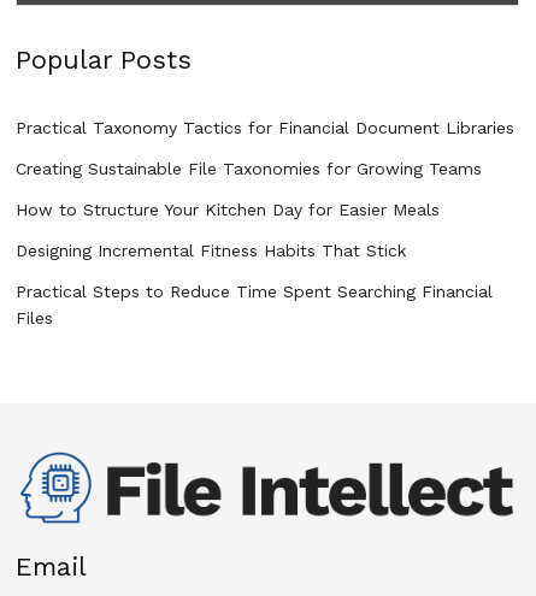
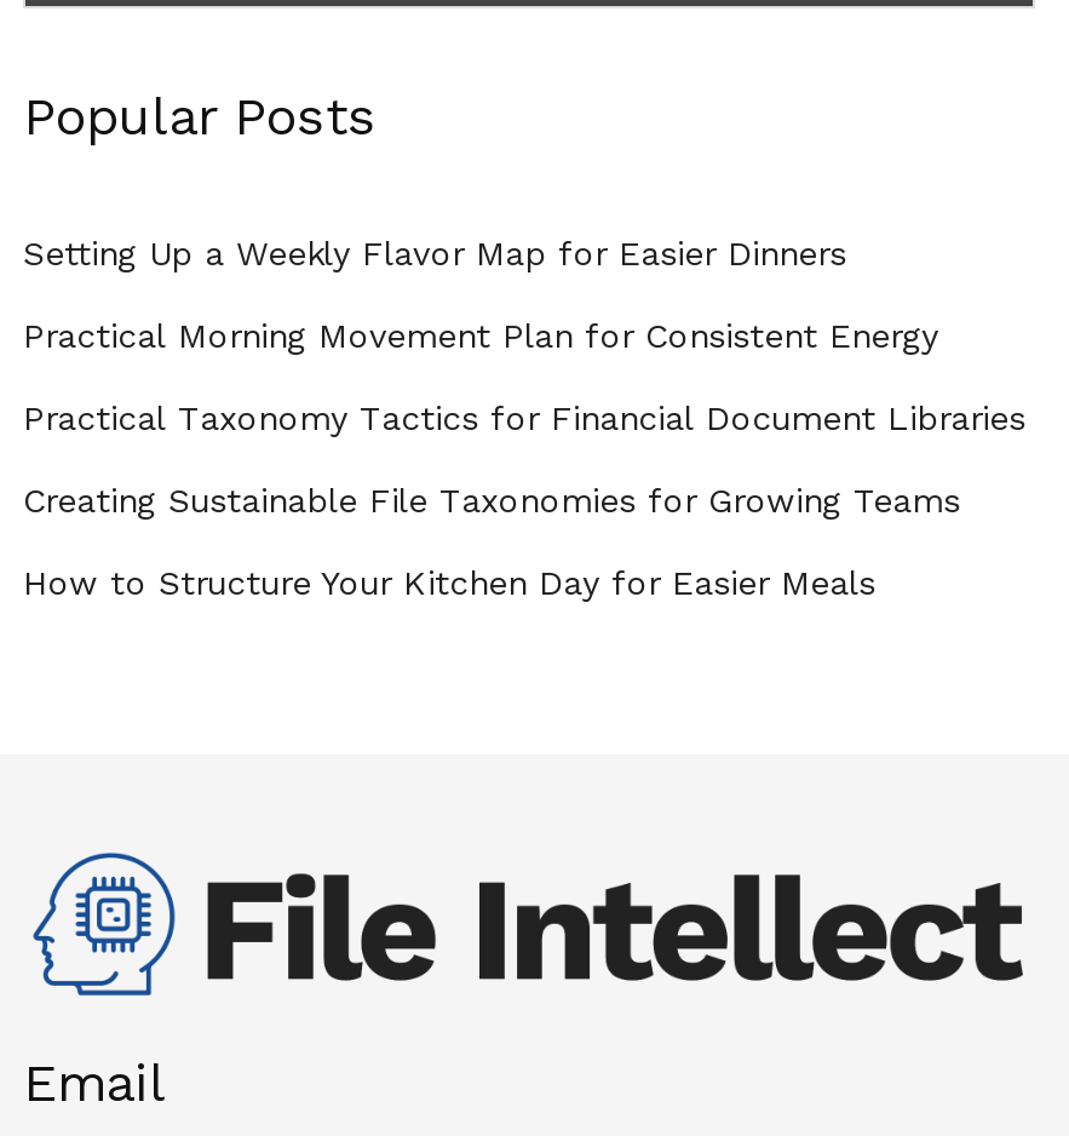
none -> [23,234,938,355] Setting Up a Weekly Flavor Map for Easier Dinners | Practical Morning Movement Plan for Consistent Energy
moved [16,118,514,219] -> [23,399,1025,602]: Practical Taxonomy Tactics for Financial Document Libraries | Creating Sustainable File Taxonomies for Growing Teams | How to Structure Your Kitchen Day for Easier Meals
[16,241,493,328] Designing Incremental Fitness Habits That Stick | Practical Steps to Reduce Time Spent Searching Financial | Files -> none

